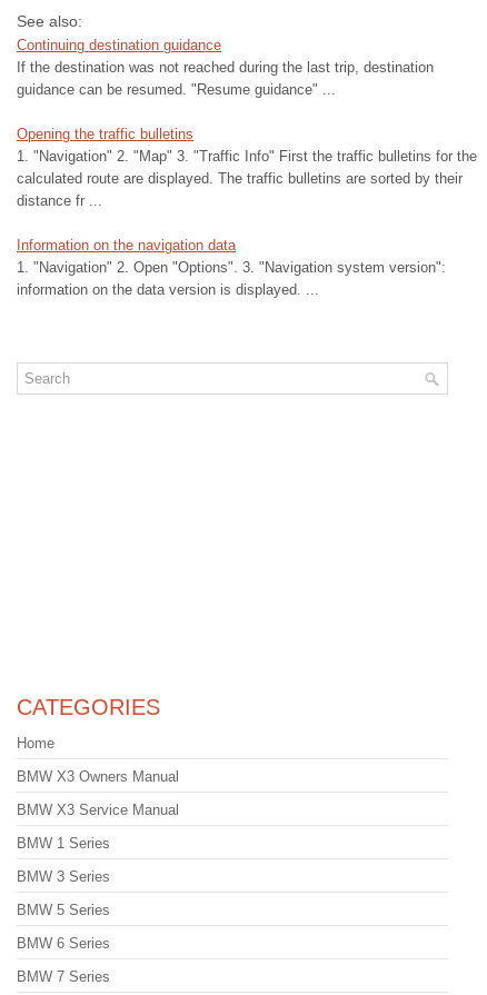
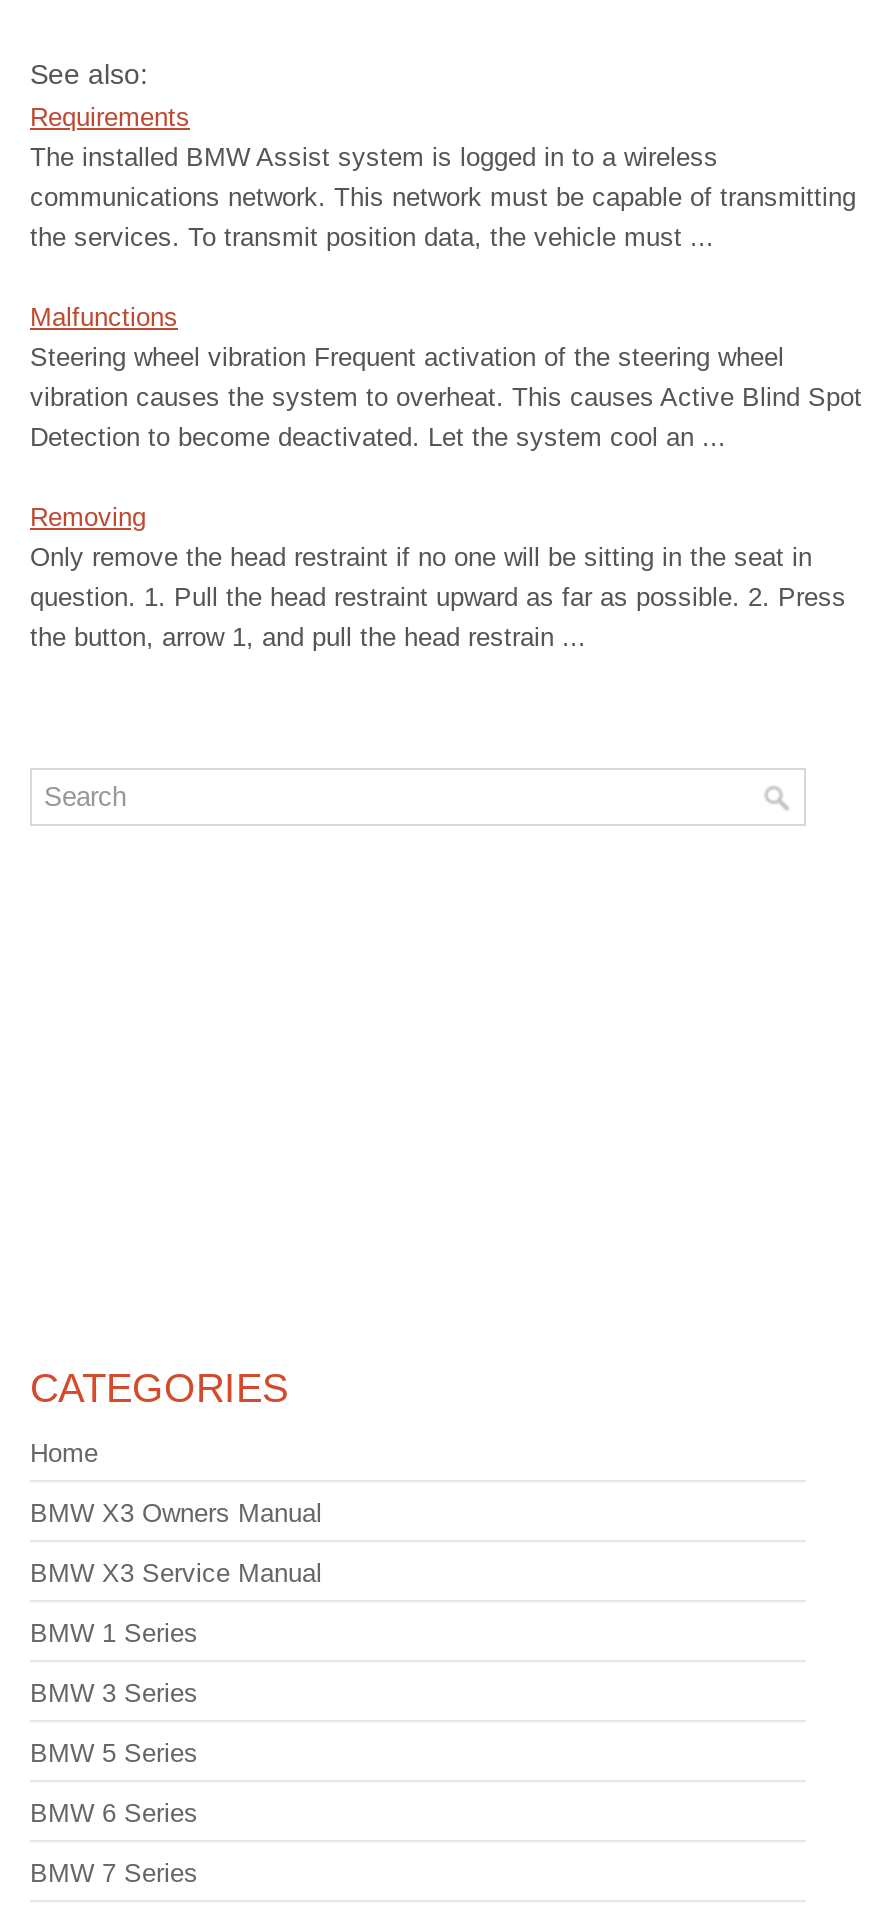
[17,36,434,97] Continuing destination guidance | If the destination was not reached during the last trip, destination | guidance can be resumed. "Resume guidance" ... -> [30,101,856,251] Requirements | The installed BMW Assist system is logged in to a wireless | communications network. This network must be capable of transmitting | the services. To transmit position data, the vehicle must ...
[17,125,477,209] Opening the traffic bulletins | 1. "Navigation" 2. "Map" 3. "Traffic Info" First the traffic bulletins for the | calculated route are displayed. The traffic bulletins are sorted by their | distance fr ... -> [30,301,862,451] Malfunctions | Steering wheel vibration Frequent activation of the steering wheel | vibration causes the system to overheat. This causes Active Blind Spot | Detection to become deactivated. Let the system cool an ...
[17,236,446,298] Information on the navigation data | 1. "Navigation" 2. Open "Options". 3. "Navigation system version": | information on the data version is displayed. ... -> [30,501,846,651] Removing | Only remove the head restraint if no one will be sitting in the seat in | question. 1. Pull the head restraint upward as far as possible. 2. Press | the button, arrow 1, and pull the head restrain ...

